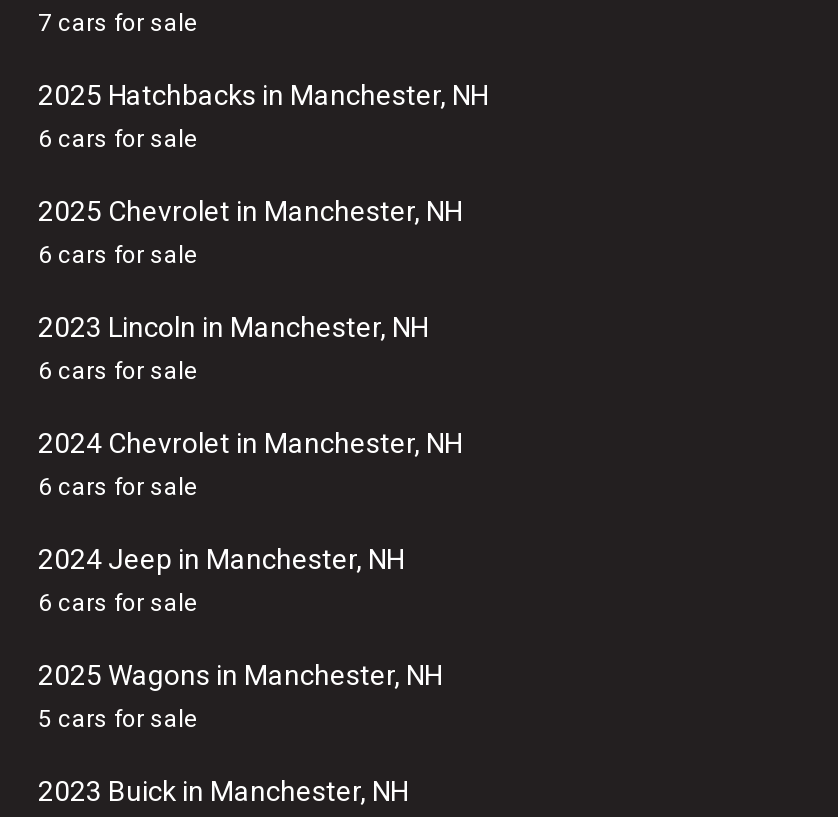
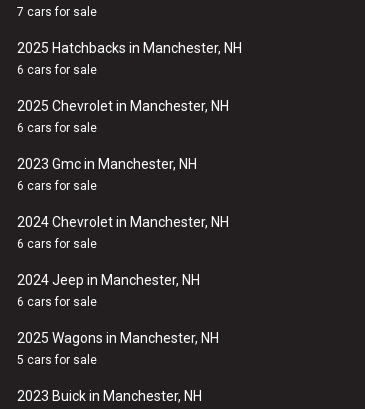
[38,311,428,343] 2023 Lincoln in Manchester, NH -> [17,156,197,172] 2023 Gmc in Manchester, NH

